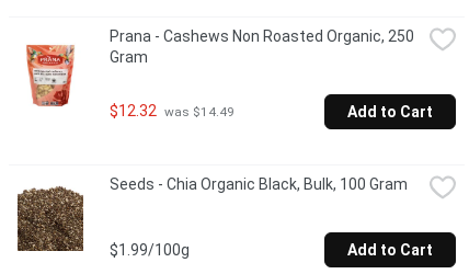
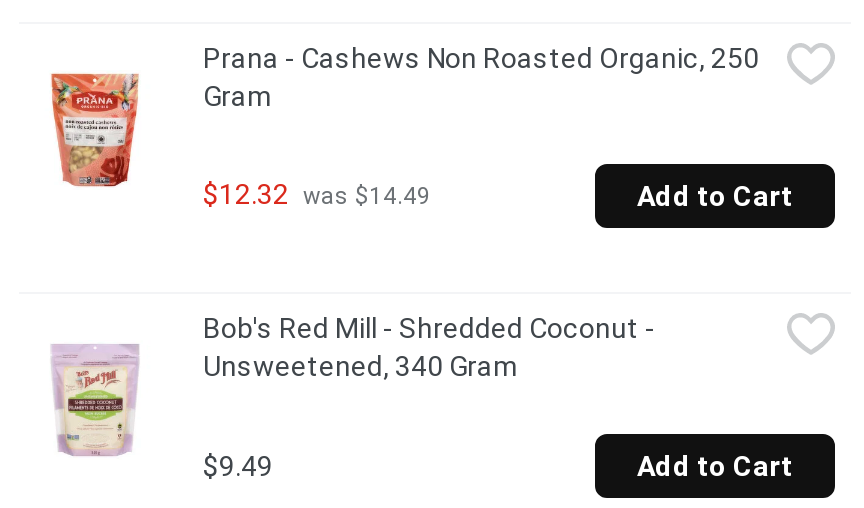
[16,176,408,252] [image] | Seeds - Chia Organic Black, Bulk, 100 Gram -> [35,312,655,458] [image] | Bob's Red Mill - Shredded Coconut - | Unsweetened, 340 Gram
[110,241,190,258] $1.99/100g -> [203,449,273,481] $9.49

